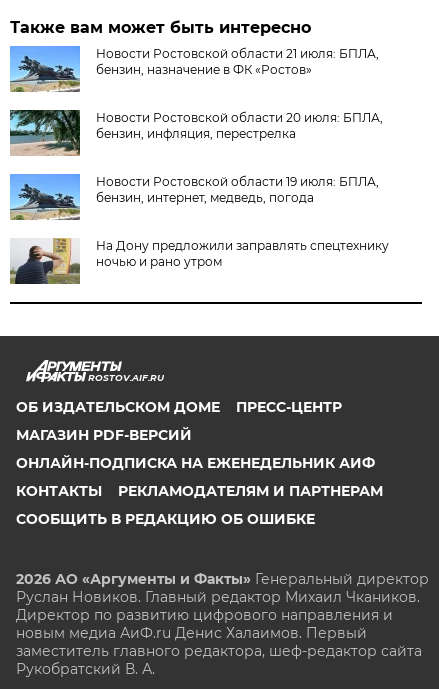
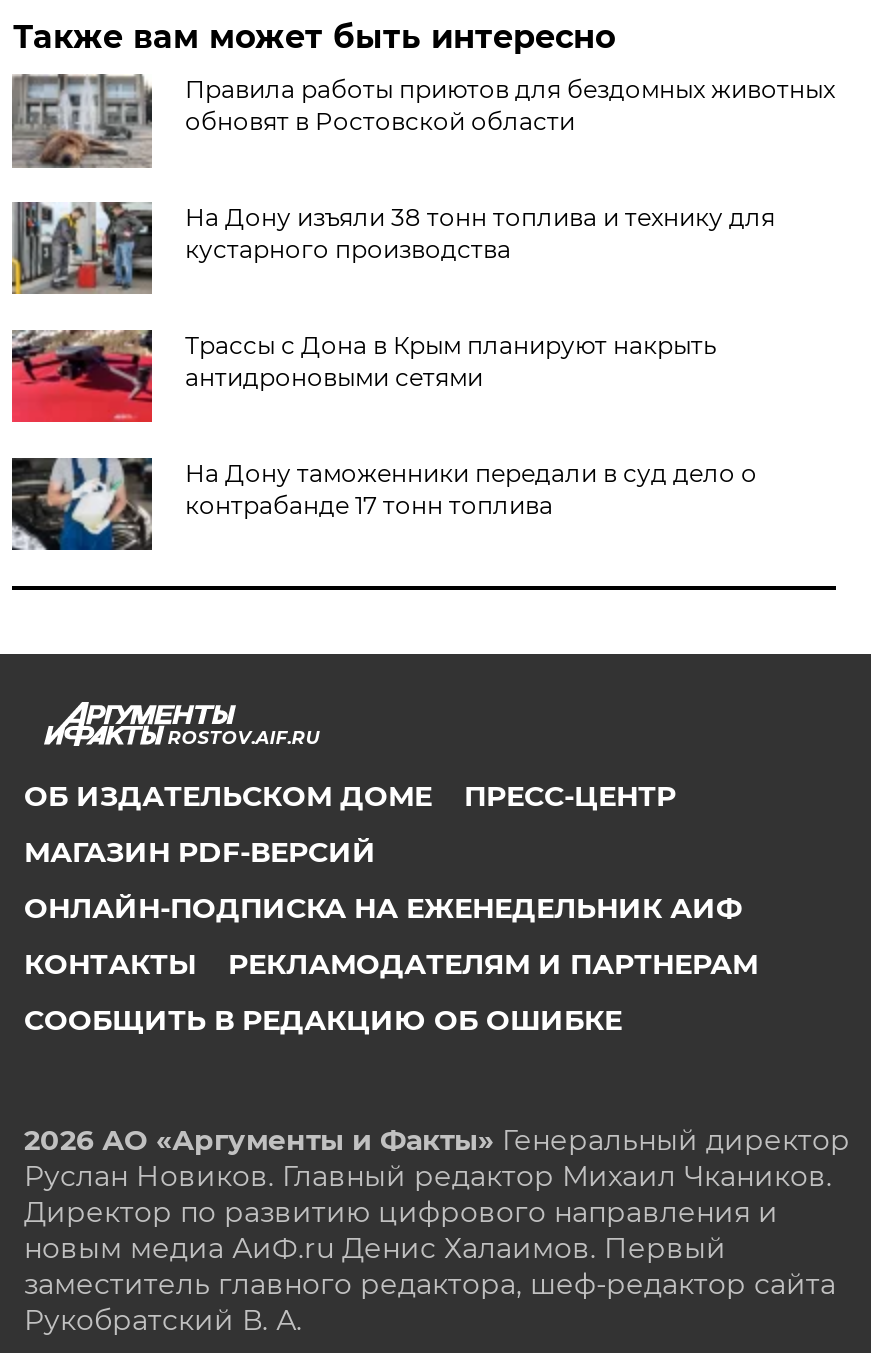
[9,45,379,93] [image] | Новости Ростовской области 21 июля: БПЛА, | бензин, назначение в ФК «Ростов» -> [10,72,835,170] [image] | Правила работы приютов для бездомных животных | обновят в Ростовской области
[10,109,383,156] [image] | Новости Ростовской области 20 июля: БПЛА, | бензин, инфляция, перестрелка -> [10,200,775,294] [image] | На Дону изъяли 38 тонн топлива и технику для | кустарного производства
[9,173,379,221] [image] | Новости Ростовской области 19 июля: БПЛА, | бензин, интернет, медведь, погода -> [10,328,717,424] [image] | Трассы с Дона в Крым планируют накрыть | антидроновыми сетями
[9,237,389,285] [image] | На Дону предложили заправлять спецтехнику | ночью и рано утром -> [10,456,757,552] [image] | На Дону таможенники передали в суд дело о | контрабанде 17 тонн топлива

